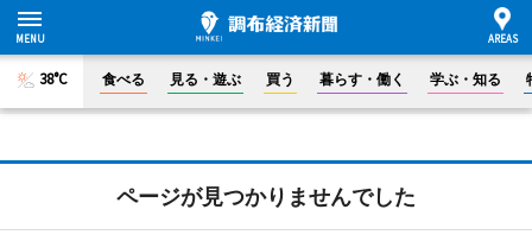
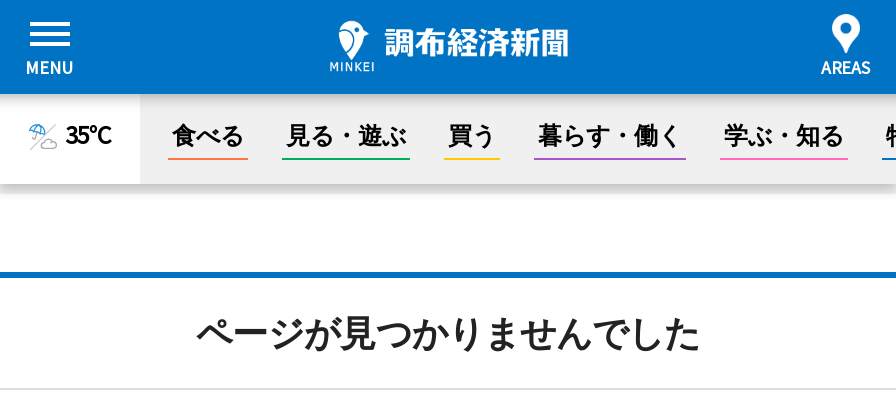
[39,69,67,90] 38°C -> [65,119,113,153] 35°C

